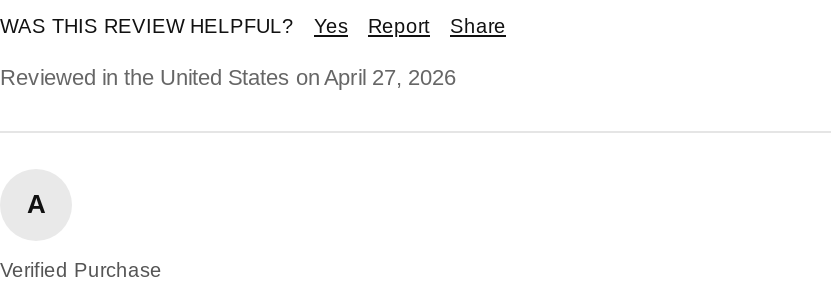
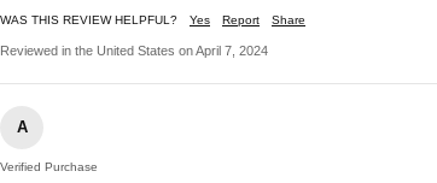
[0,65,456,89] Reviewed in the United States on April 27, 2026 -> [0,43,268,58] Reviewed in the United States on April 7, 2024

